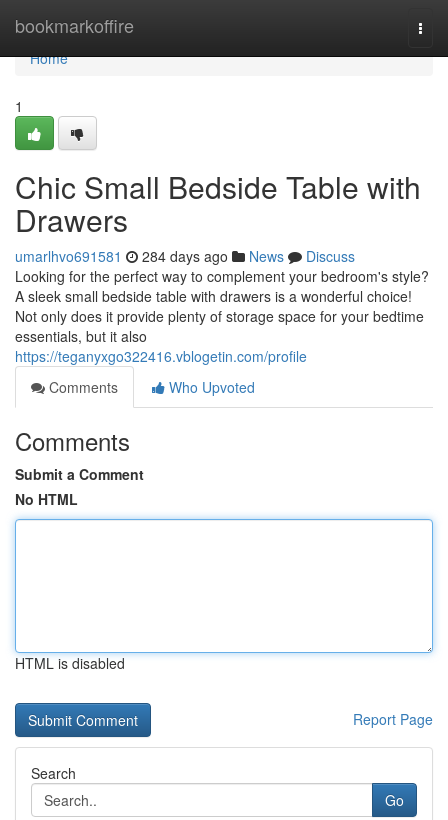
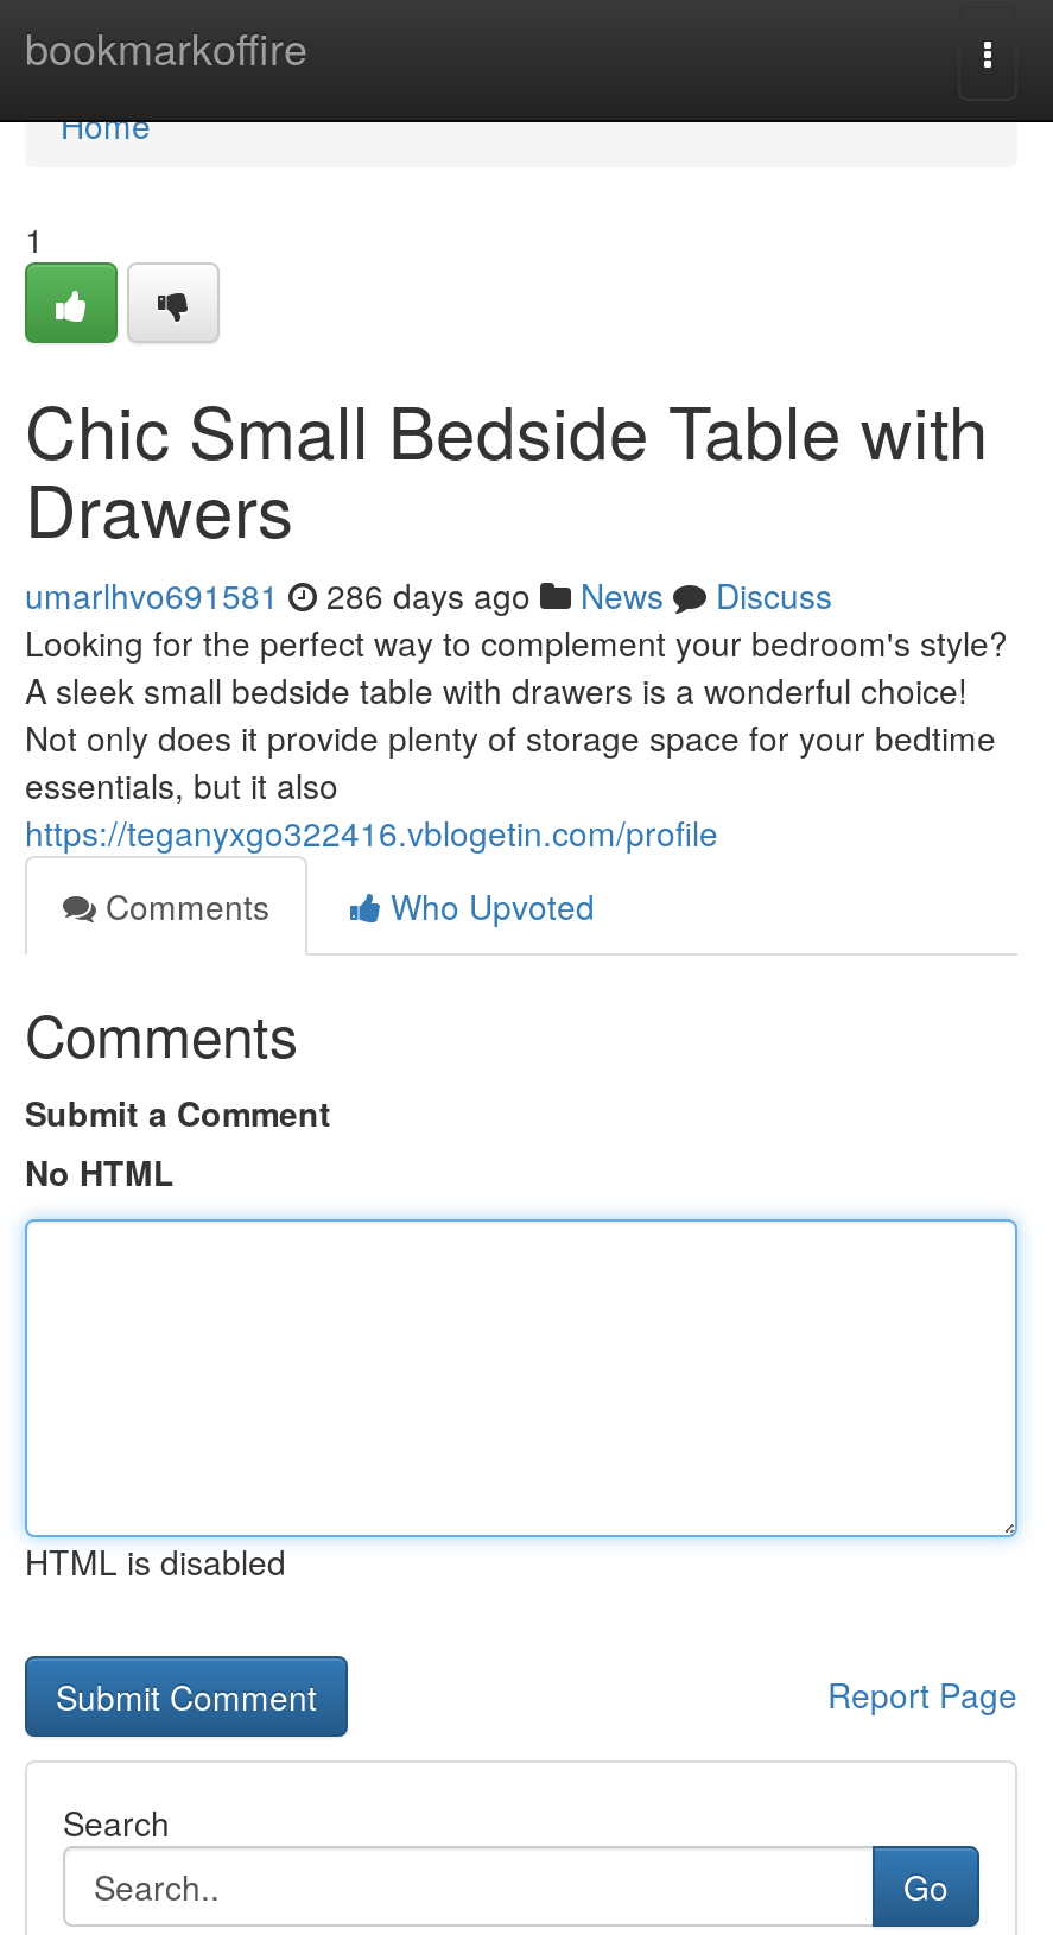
[15,246,355,266] umarlhvo691581 284 days ago News Discuss -> [25,571,832,618] umarlhvo691581 286 days ago News Discuss

